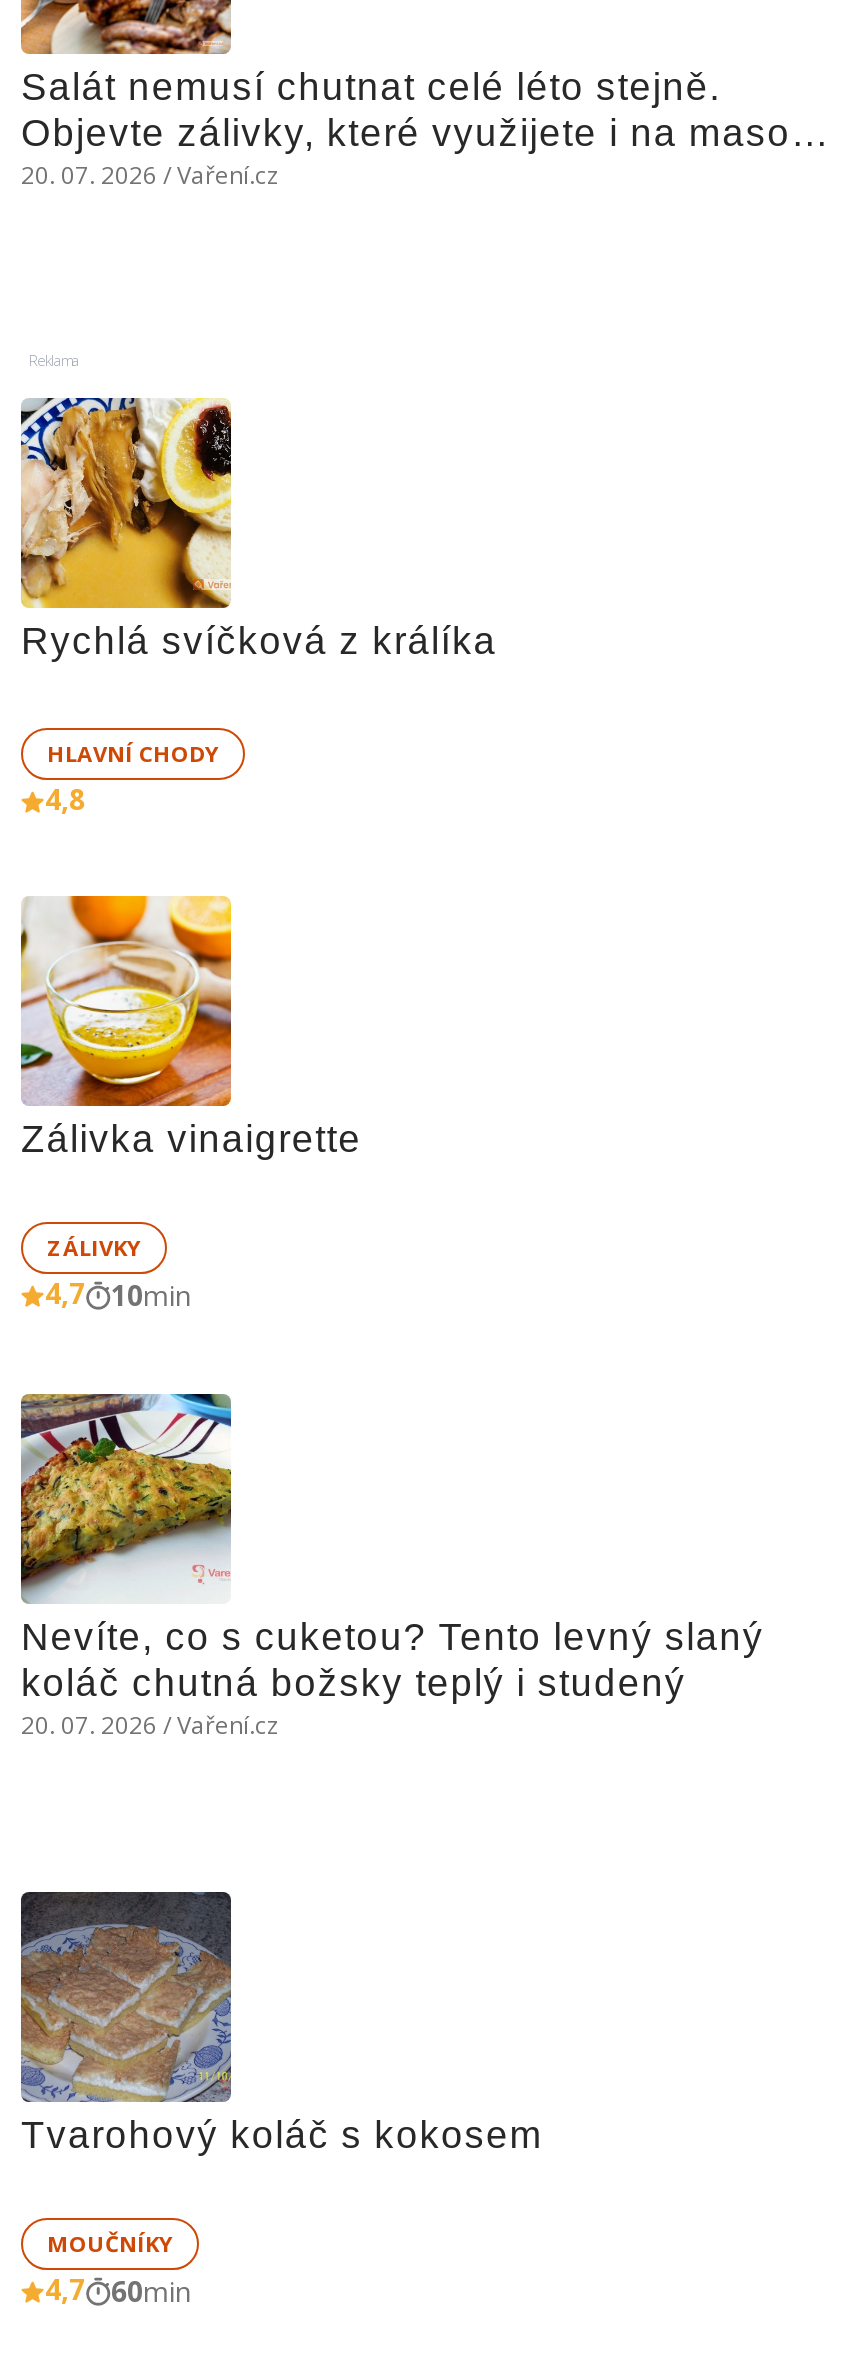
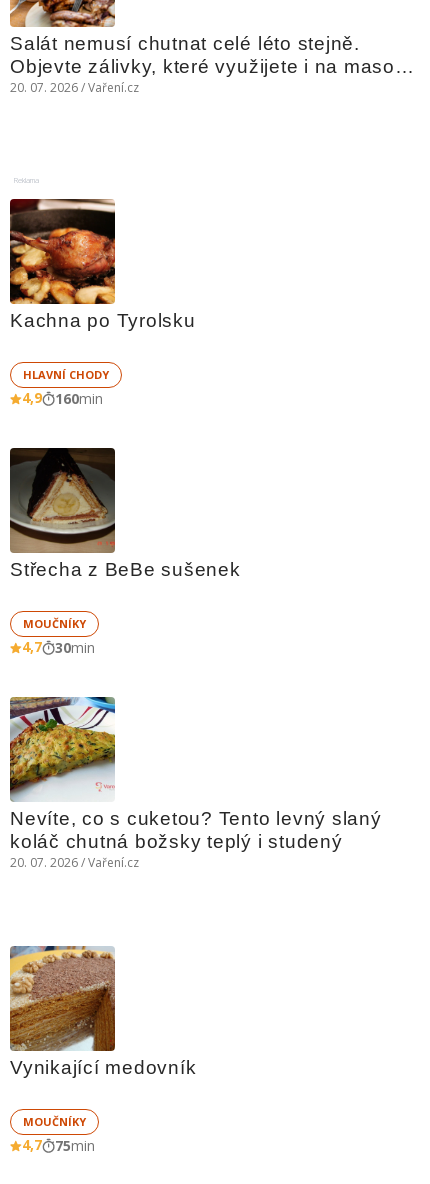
[19,396,497,662] [image] | Rychlá svíčková z králíka -> [9,198,196,331] [image] | Kachna po Tyrolsku
[45,780,85,818] 4,8 -> [22,388,103,408] 4,9 | 160min
[19,894,362,1160] [image] | Zálivka vinaigrette -> [9,447,241,580] [image] | Střecha z BeBe sušenek
[47,1232,141,1262] ZÁLIVKY -> [23,616,86,631] MOUČNÍKY
[45,1274,191,1314] 4,7 10min -> [22,637,95,657] 4,7 30min
[19,1890,543,2156] [image] | Tvarohový koláč s kokosem -> [9,945,196,1078] [image] | Vynikající medovník
[45,2270,191,2310] 4,7 60min -> [22,1135,95,1155] 4,7 75min

